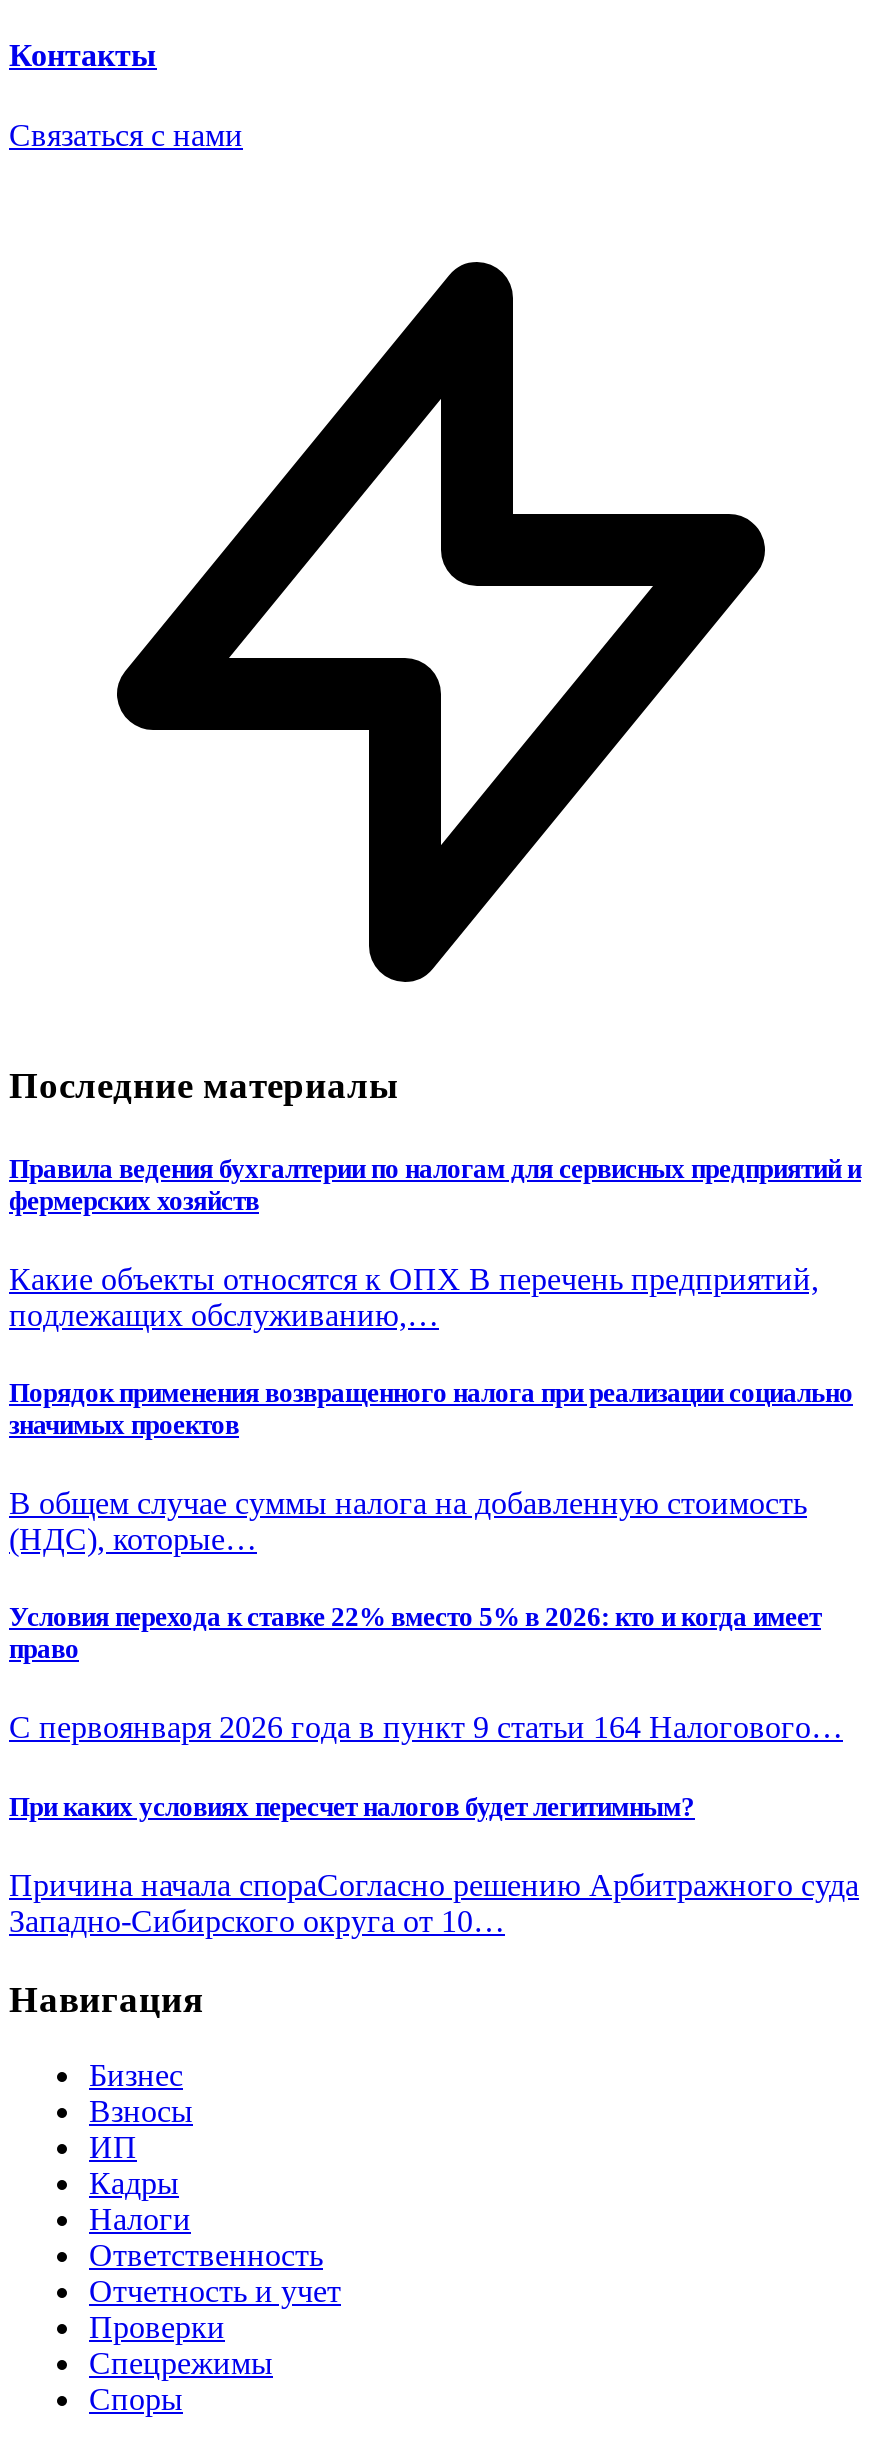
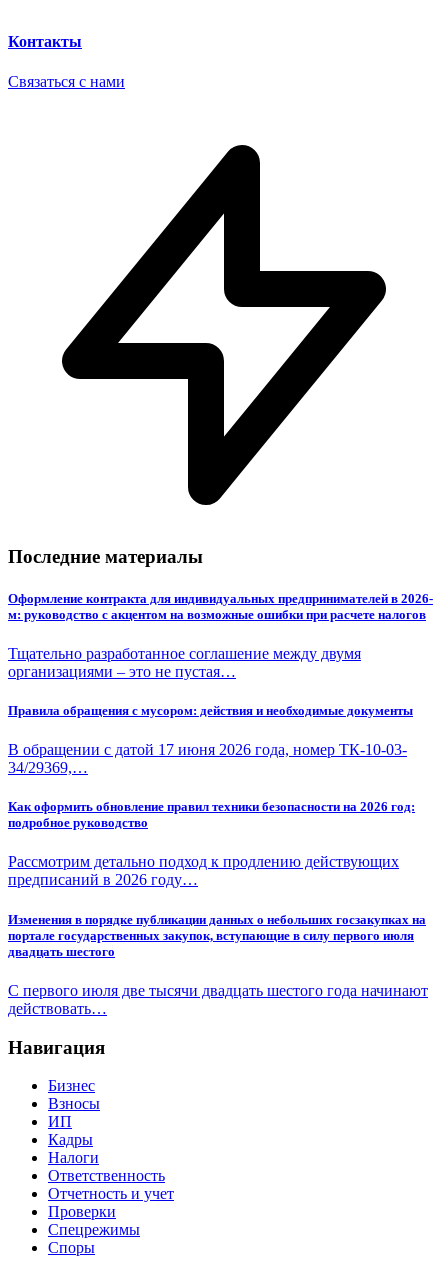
[9,1153,861,1215] Правила ведения бухгалтерии по налогам для сервисных предприятий и | фермерских хозяйств -> [8,591,433,622] Оформление контракта для индивидуальных предпринимателей в 2026- | м: руководство с акцентом на возможные ошибки при расчете налогов
[9,1262,819,1332] Какие объекты относятся к ОПХ В перечень предприятий, | подлежащих обслуживанию,… -> [8,645,361,680] Тщательно разработанное соглашение между двумя | организациями – это не пустая…
[9,1378,853,1440] Порядок применения возвращенного налога при реализации социально | значимых проектов -> [8,703,413,718] Правила обращения с мусором: действия и необходимые документы
[9,1486,807,1556] В общем случае суммы налога на добавленную стоимость | (НДС), которые… -> [8,741,407,776] В обращении с датой 17 июня 2026 года, номер ТК-10-03- | 34/29369,…
[9,1603,821,1665] Условия перехода к ставке 22% вместо 5% в 2026: кто и когда имеет | право -> [8,799,415,830] Как оформить обновление правил техники безопасности на 2026 год: | подробное руководство
[9,1711,843,1745] С первоянваря 2026 года в пункт 9 статьи 164 Налогового… -> [8,853,399,888] Рассмотрим детально подход к продлению действующих | предписаний в 2026 году…
[9,1791,695,1821] При каких условиях пересчет налогов будет легитимным? -> [8,912,426,959] Изменения в порядке публикации данных о небольших госзакупках на | портале государственных закупок, вступающие в силу первого июля | двадцать шестого
[9,1868,859,1938] Причина начала спораСогласно решению Арбитражного суда | Западно-Сибирского округа от 10… -> [8,982,428,1017] С первого июля две тысячи двадцать шестого года начинают | действовать…

